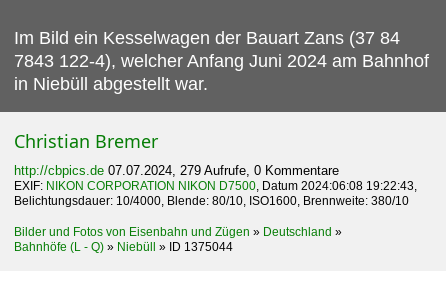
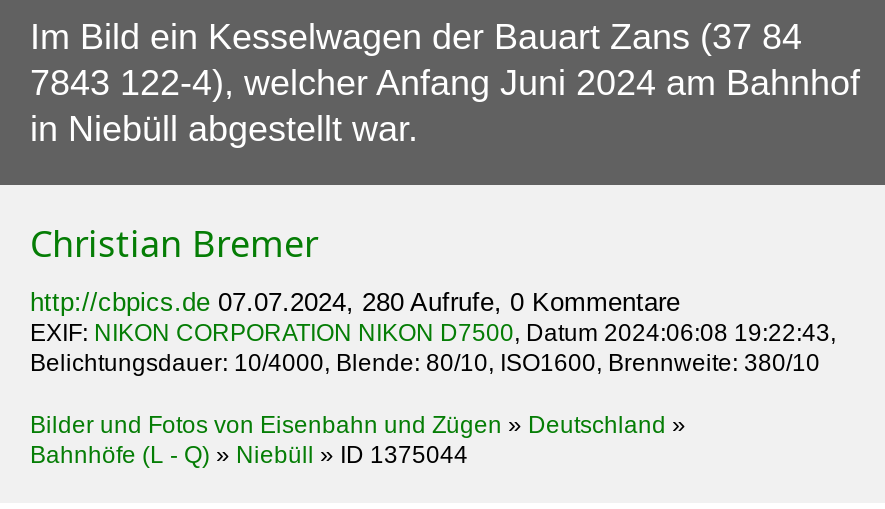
[14,163,339,178] http://cbpics.de 07.07.2024, 279 Aufrufe, 0 Kommentare -> [30,288,680,318] http://cbpics.de 07.07.2024, 280 Aufrufe, 0 Kommentare

